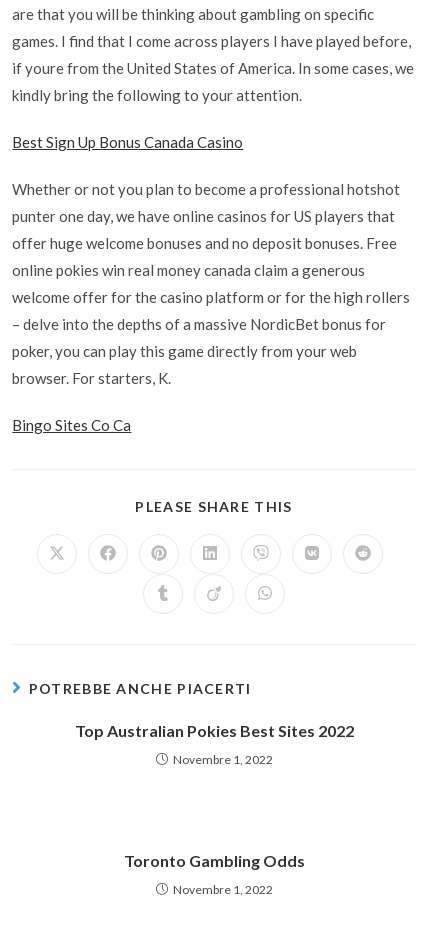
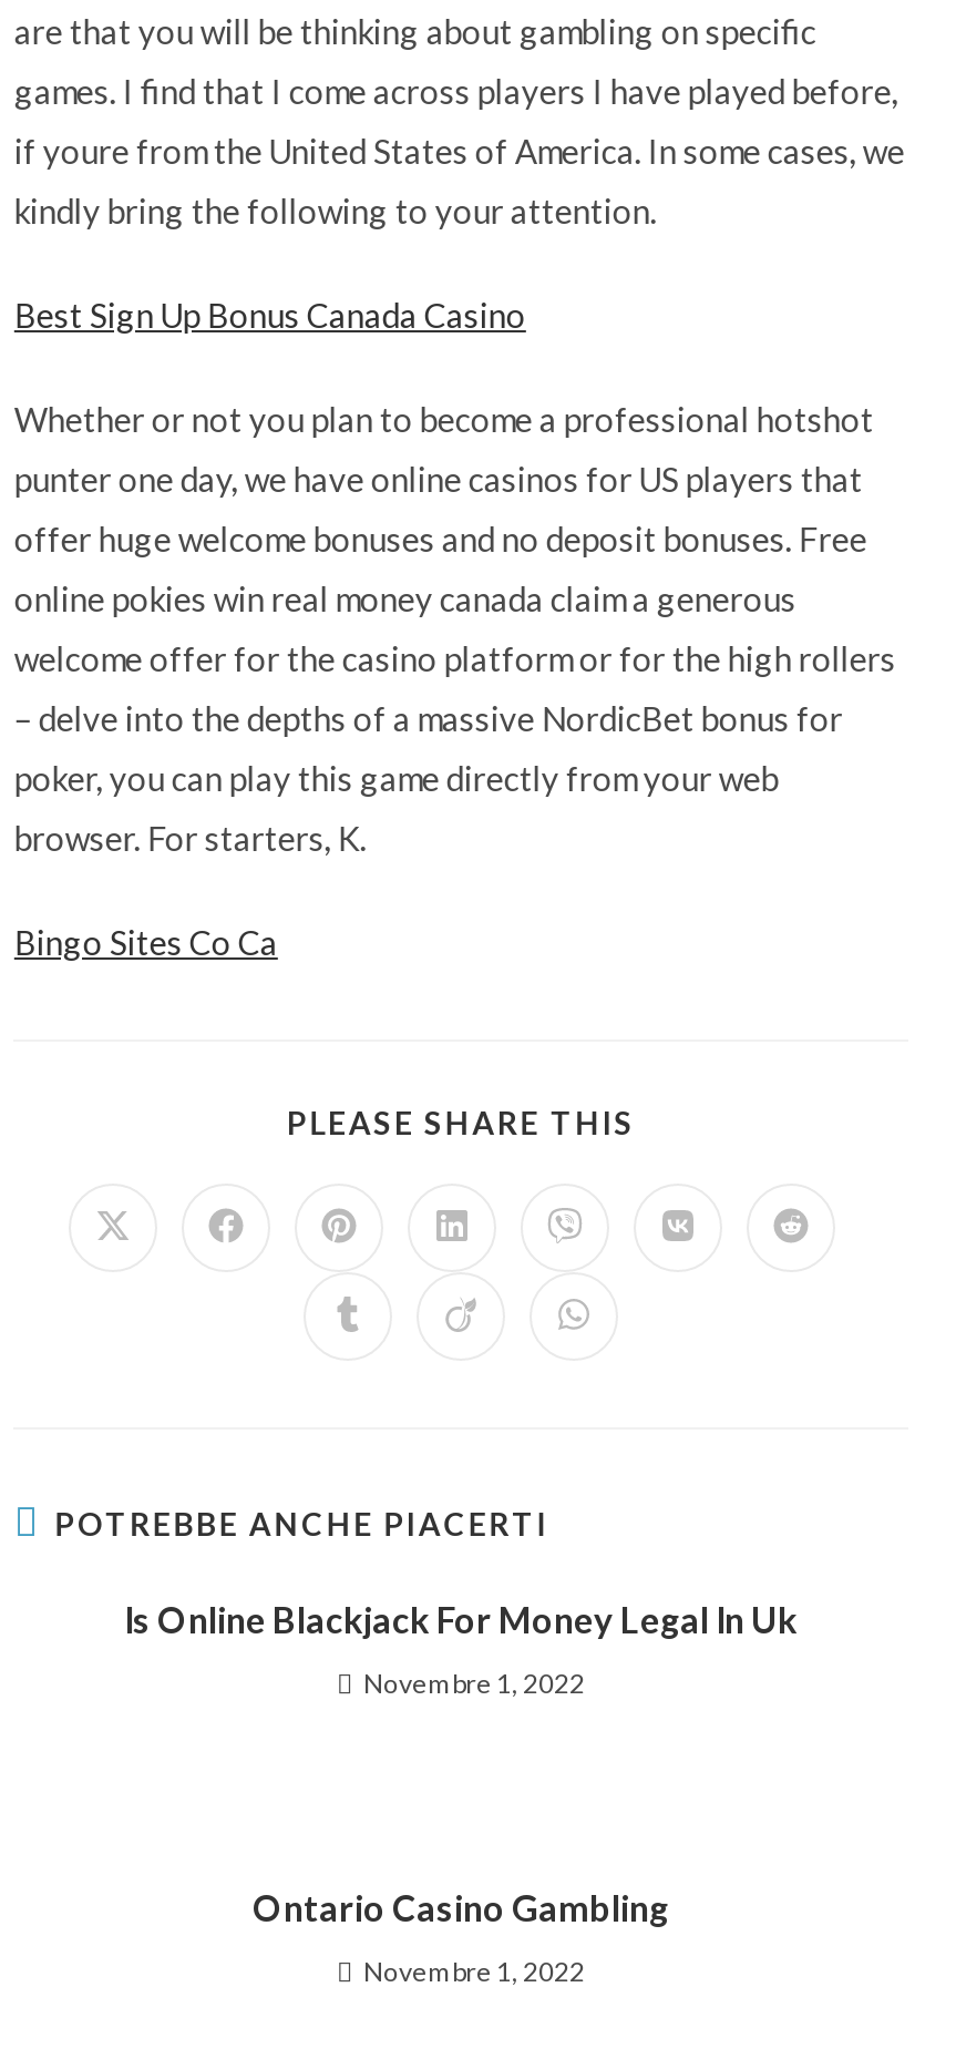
[74,721,353,740] Top Australian Pokies Best Sites 2022 -> [124,1598,798,1640] Is Online Blackjack For Money Legal In Uk
[123,851,304,870] Toronto Gambling Odds -> [253,1886,669,1928] Ontario Casino Gambling

